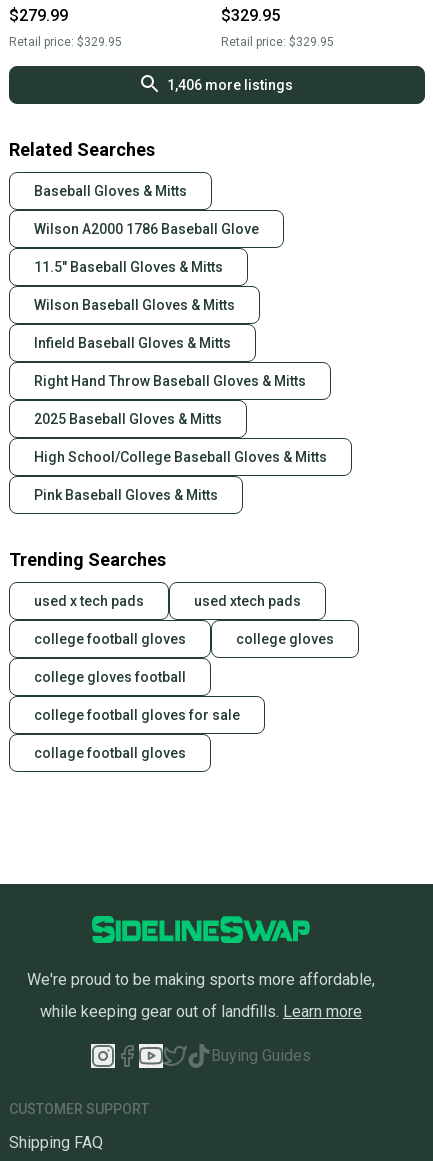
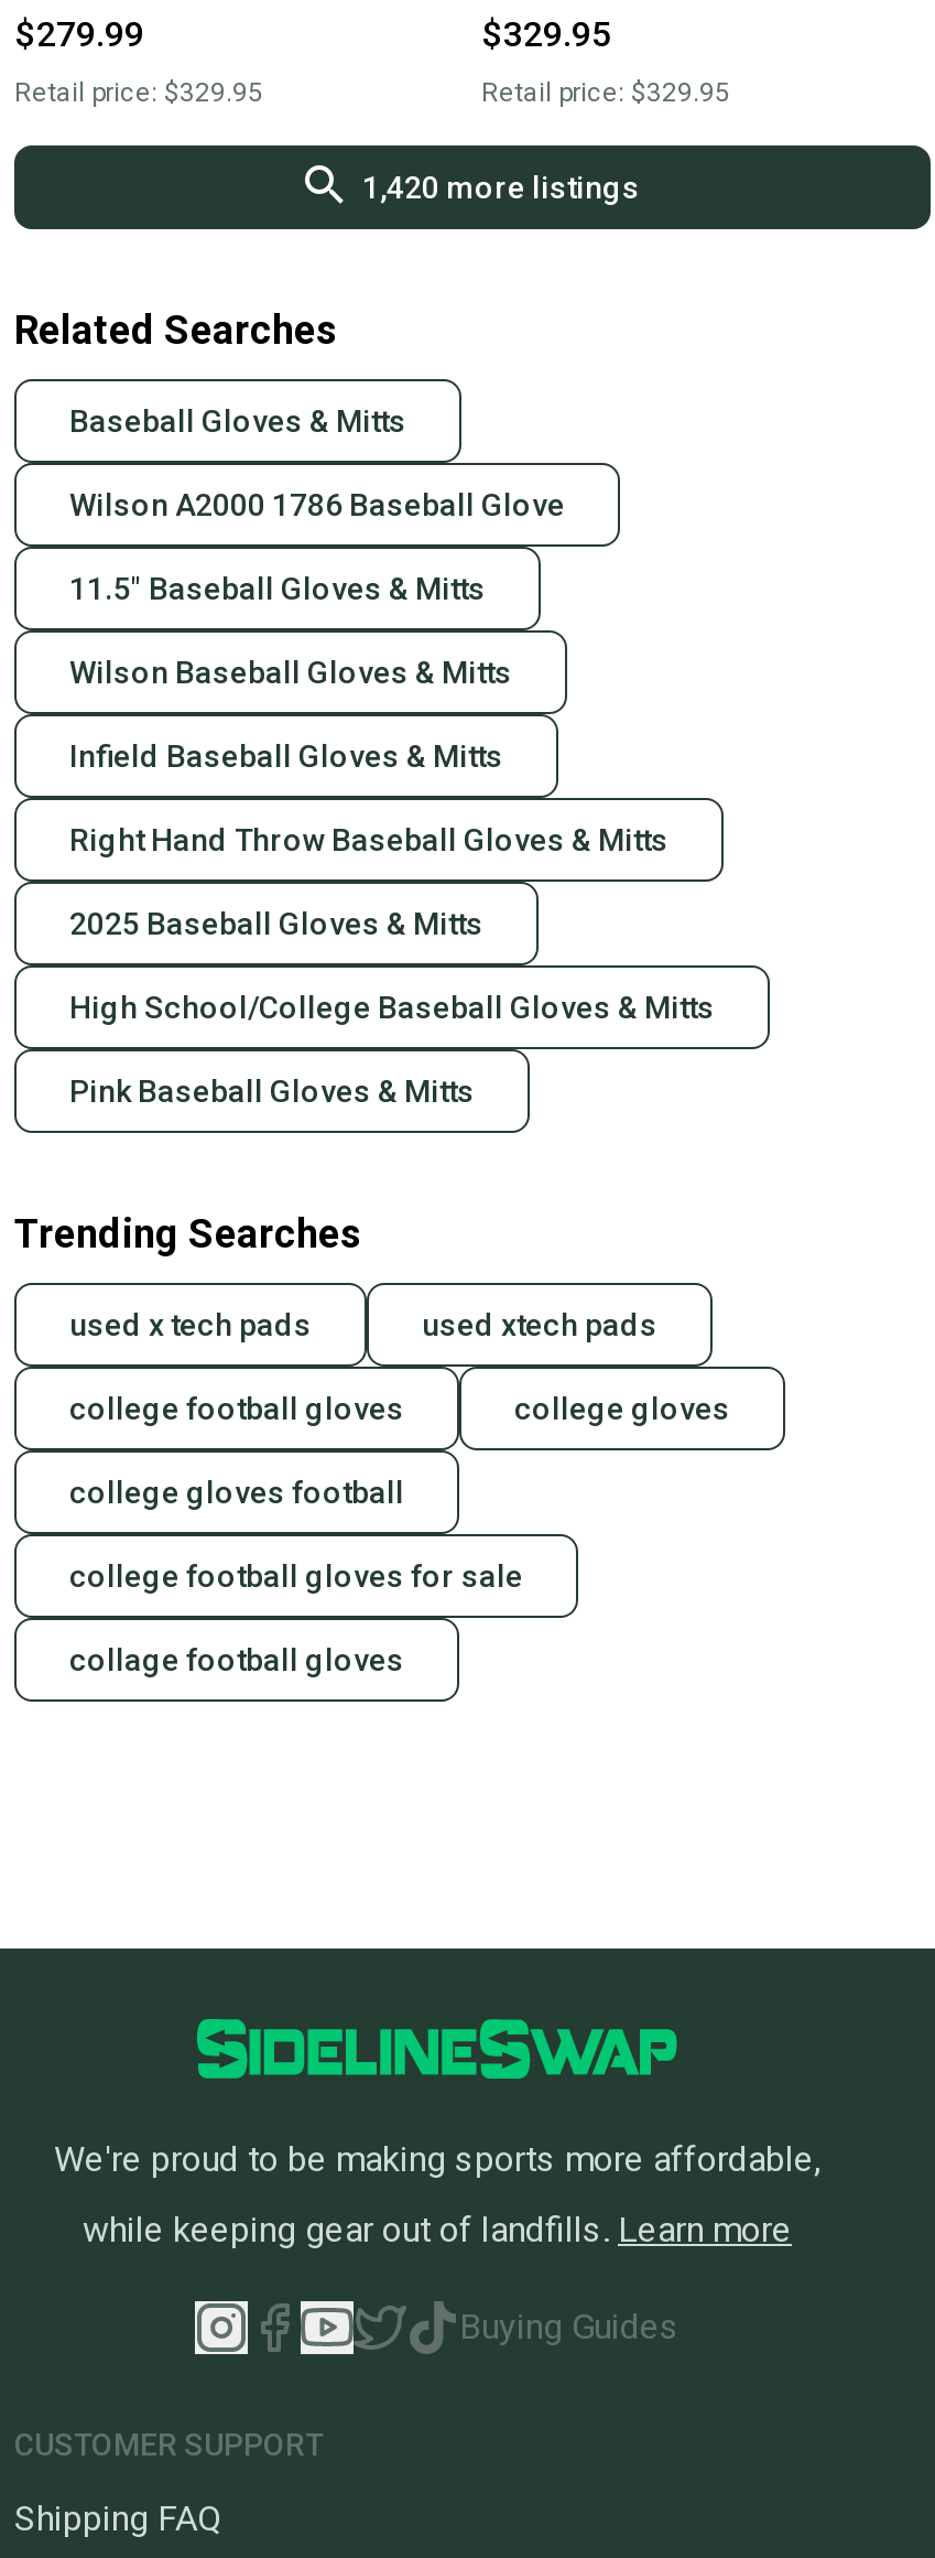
[167,77,293,93] 1,406 more listings -> [362,170,640,205] 1,420 more listings

